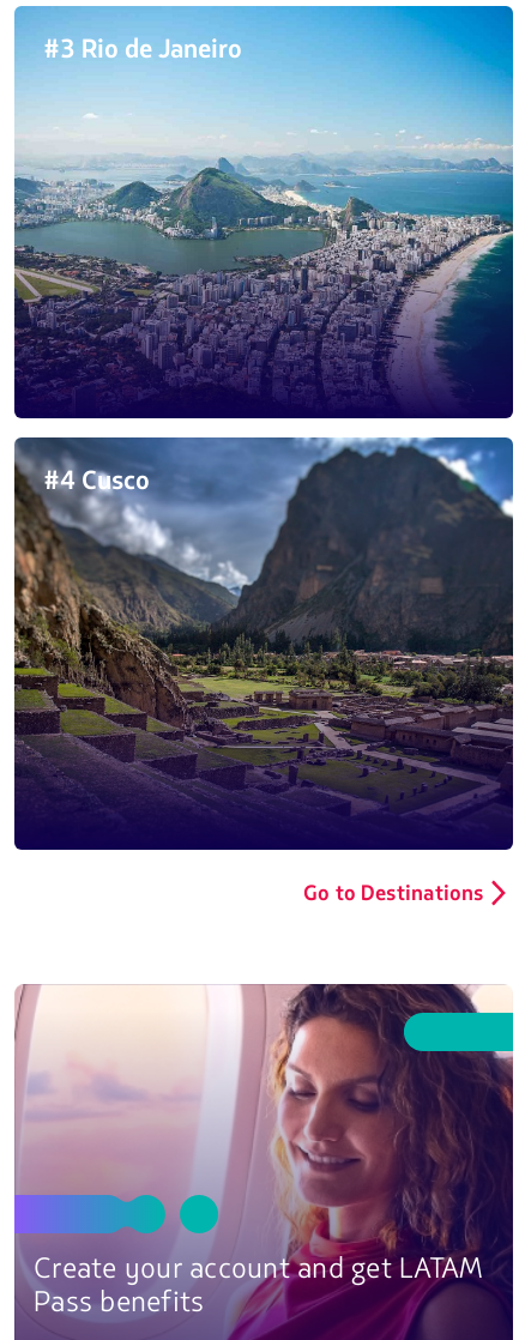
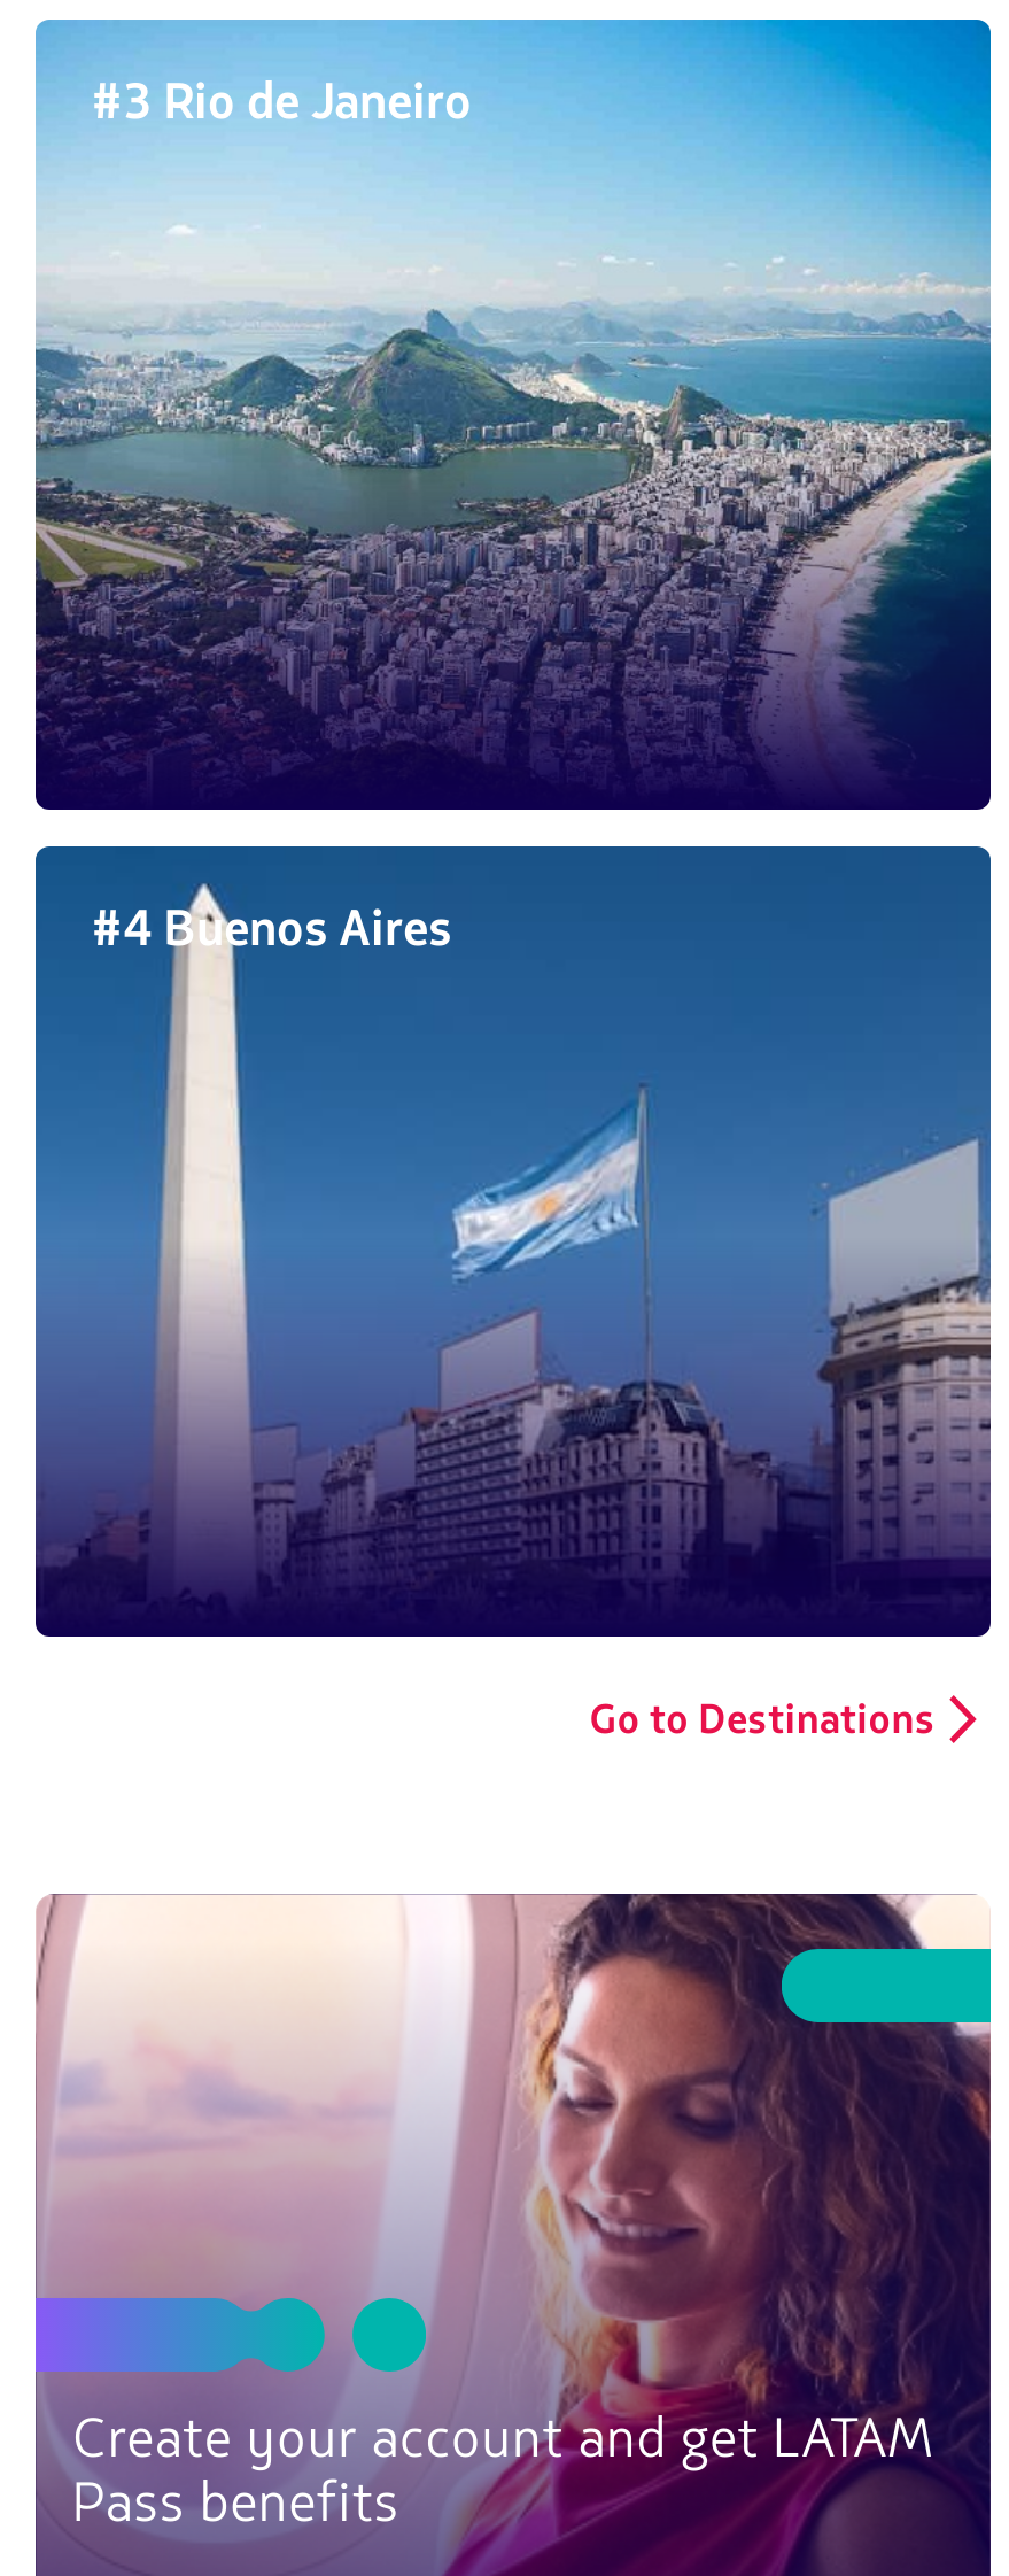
[13,437,514,816] [image] | #4 Cusco -> [33,844,993,1572] [image] | #4 Buenos Aires

